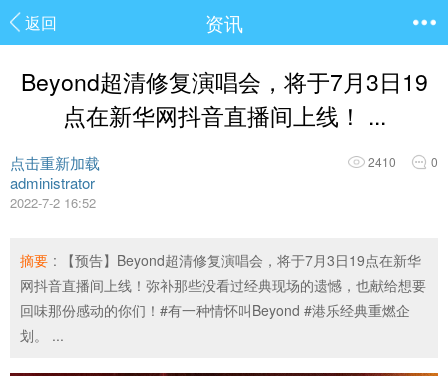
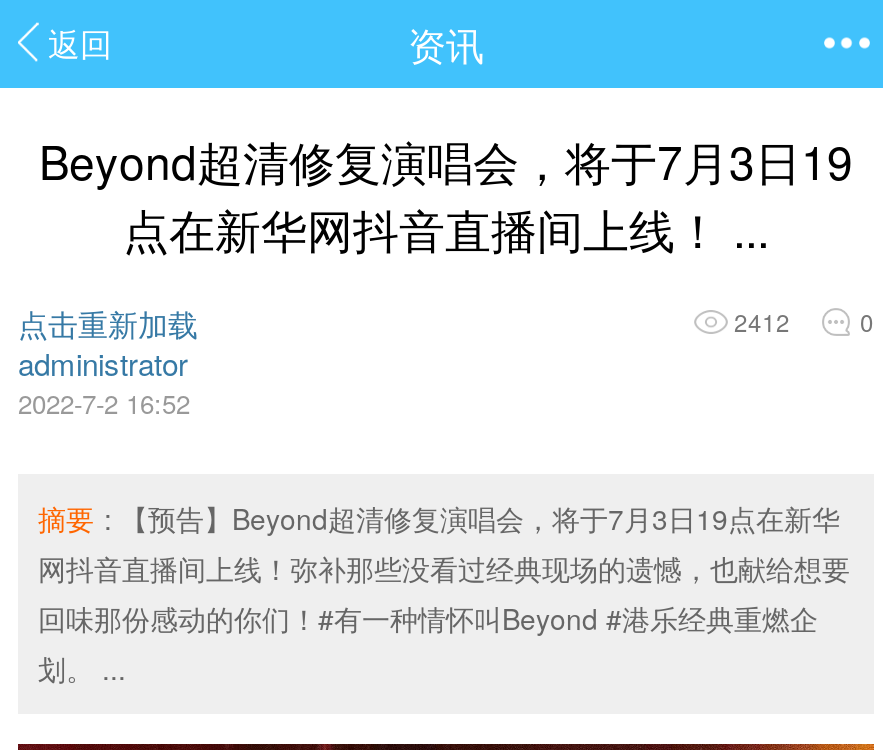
[368,153,396,170] 2410 -> [734,304,790,338] 2412

